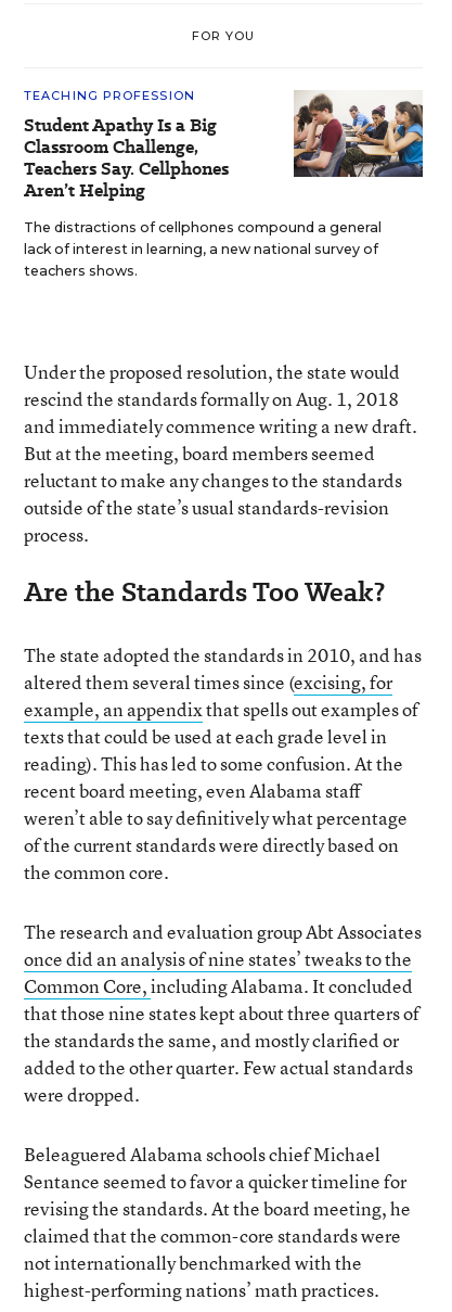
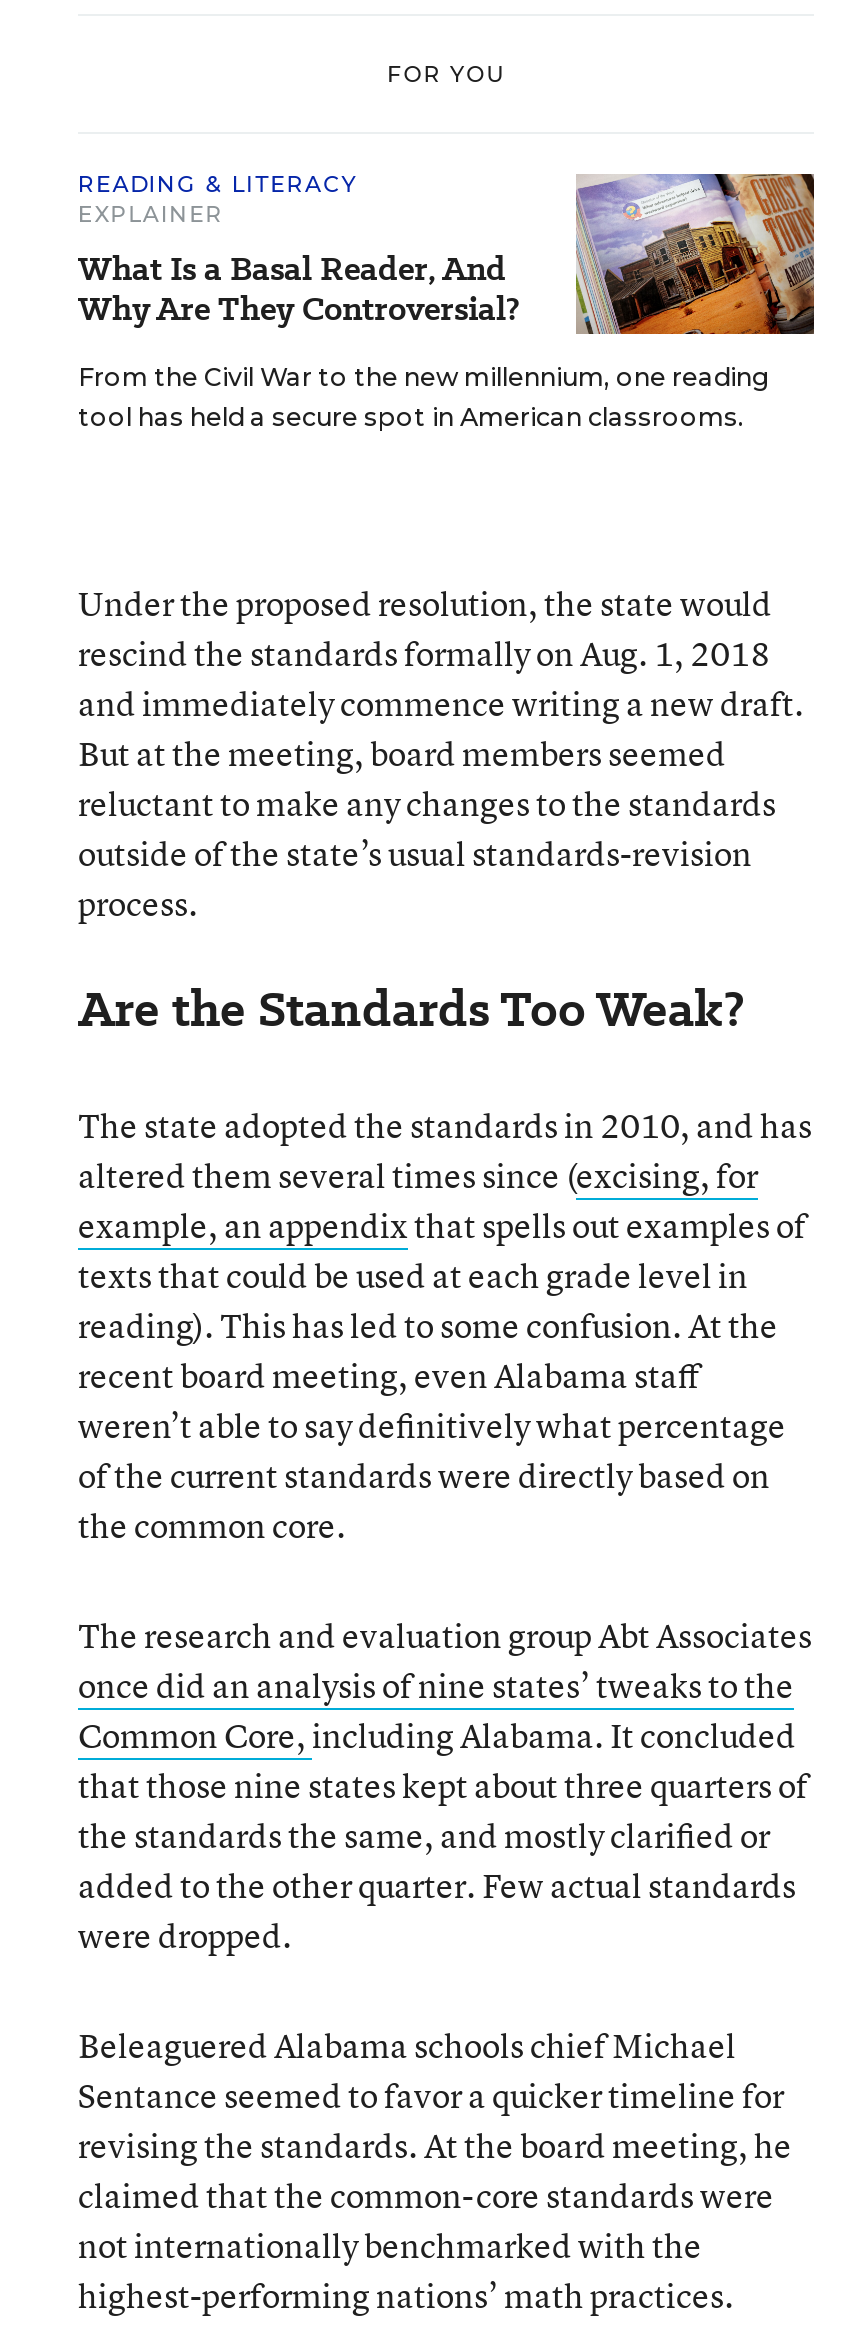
[24,88,229,203] TEACHING PROFESSION | Student Apathy Is a Big | Classroom Challenge, | Teachers Say. Cellphones | Aren’t Helping -> [78,170,520,332] READING & LITERACY | EXPLAINER | What Is a Basal Reader, And | Why Are They Controversial?
[24,92,424,279] [image] | The distractions of cellphones compound a general | lack of interest in learning, a new national survey of | teachers shows. -> [78,172,816,432] [image] | From the Civil War to the new millennium, one reading | tool has held a secure spot in American classrooms.

